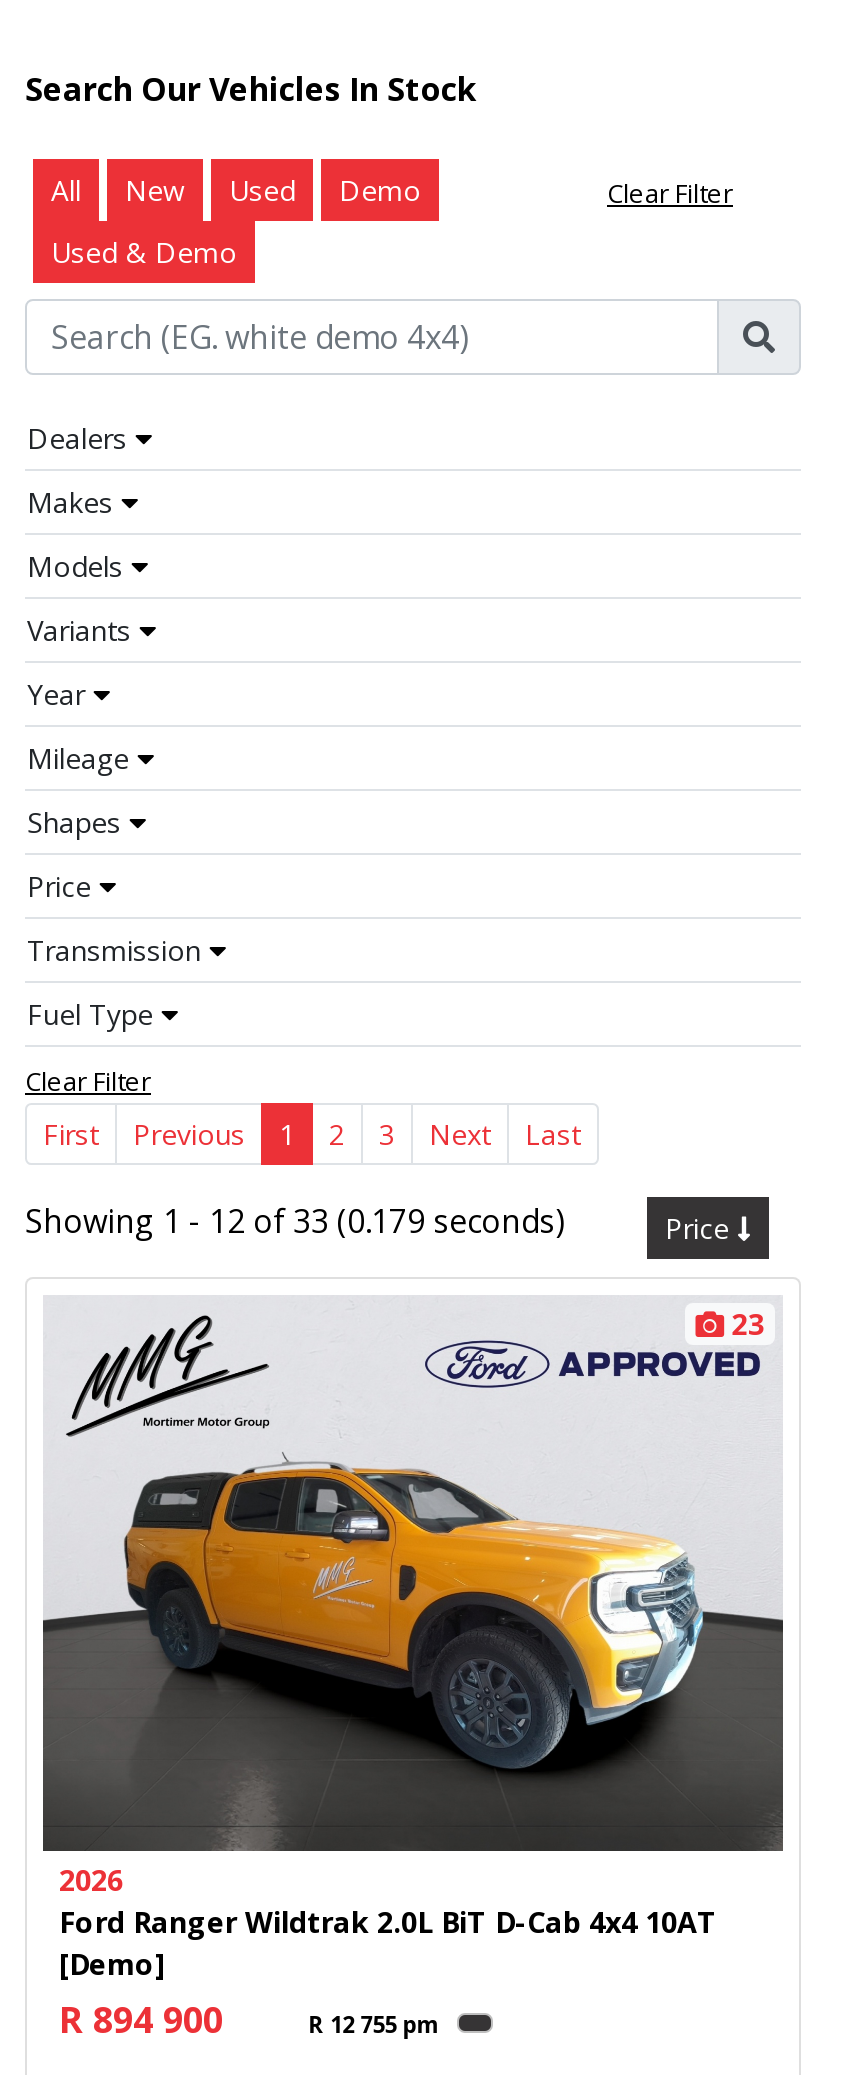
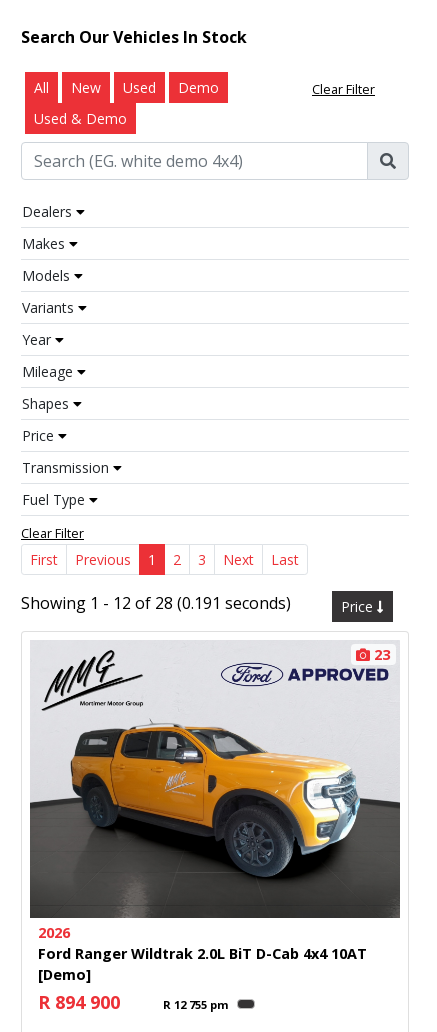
[25,1199,565,1243] Showing 1 - 12 of 33 (0.179 seconds) -> [21,592,291,614] Showing 1 - 12 of 28 (0.191 seconds)

